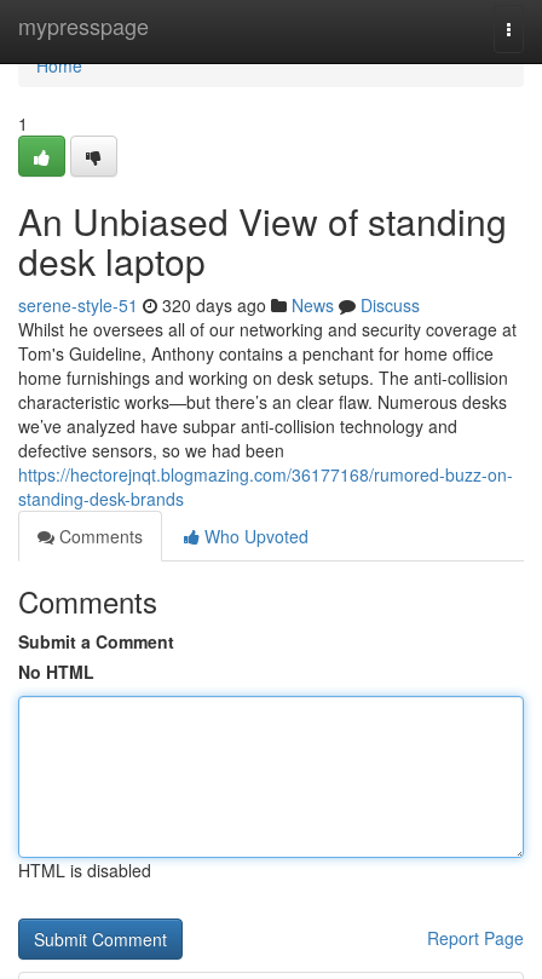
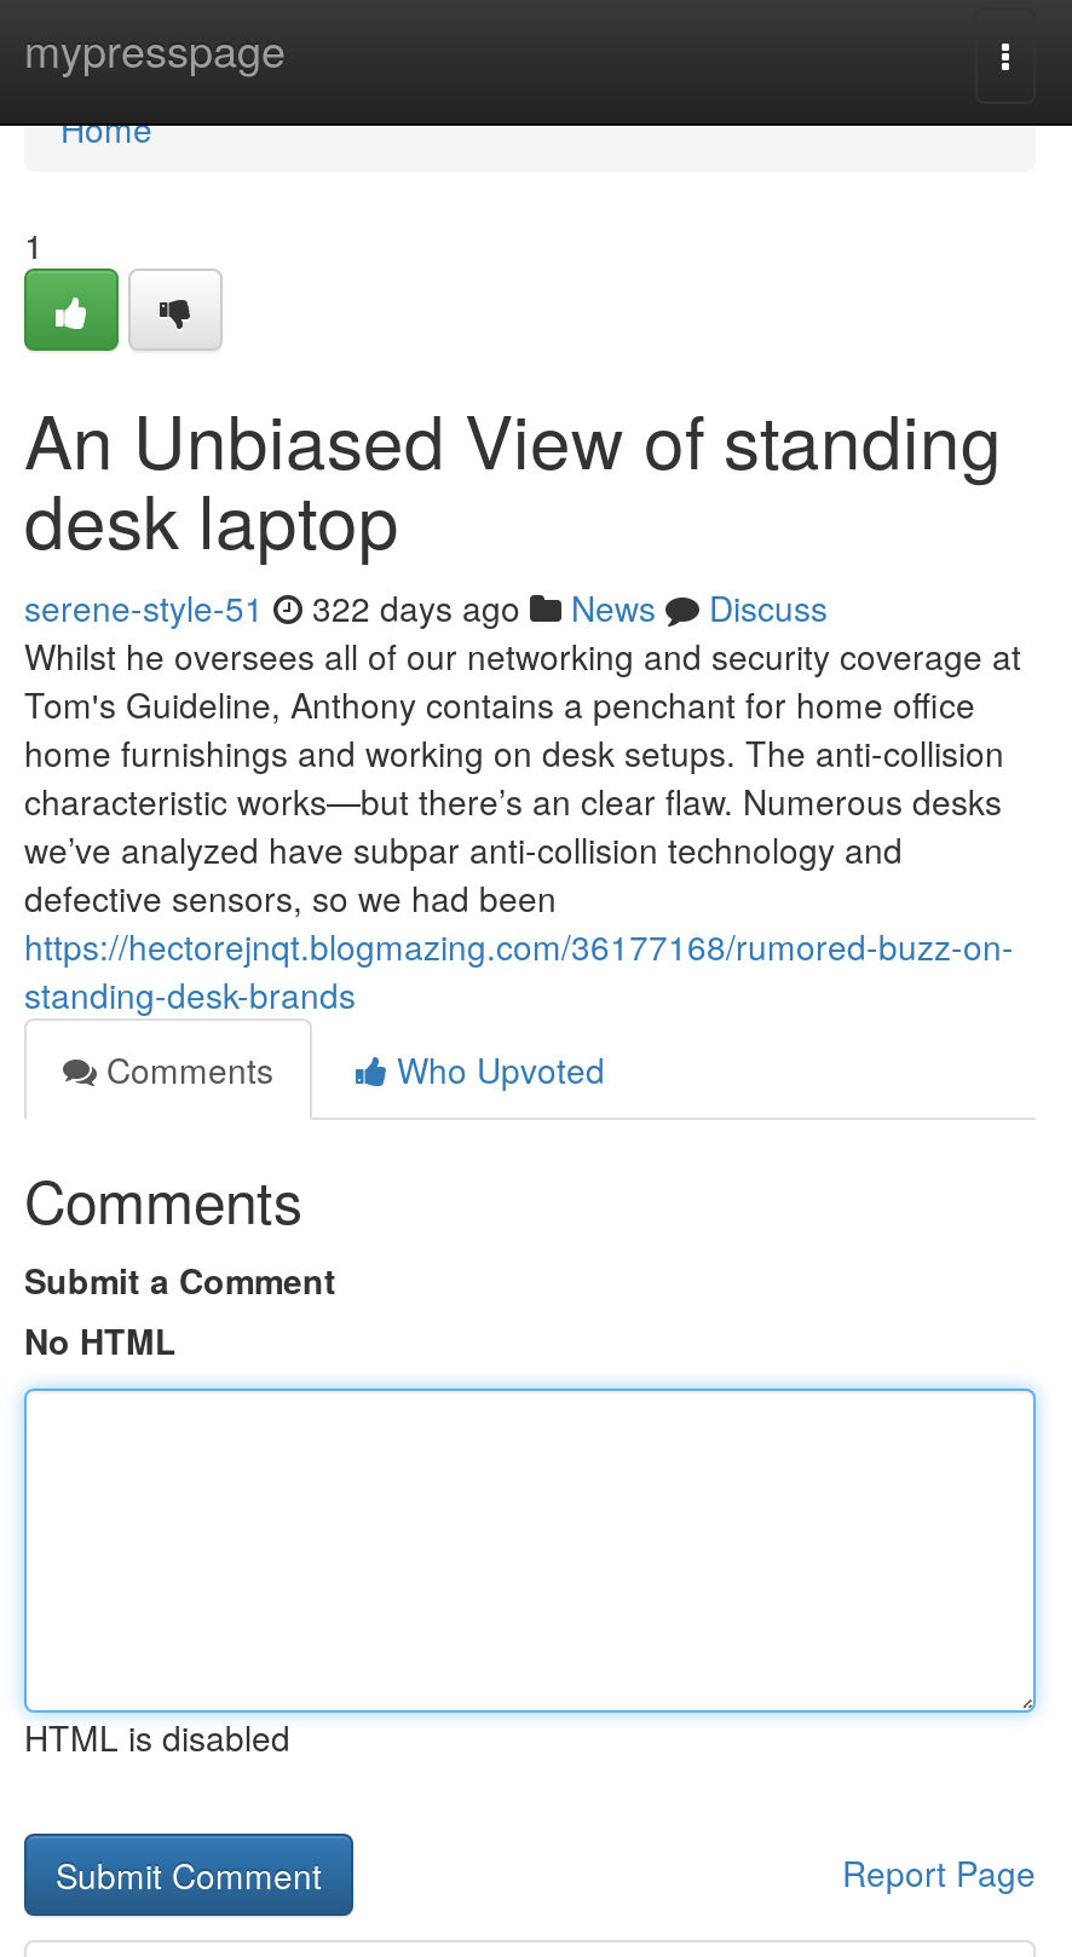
[18,293,420,317] serene-style-51 320 days ago News Discuss -> [24,583,828,631] serene-style-51 322 days ago News Discuss

